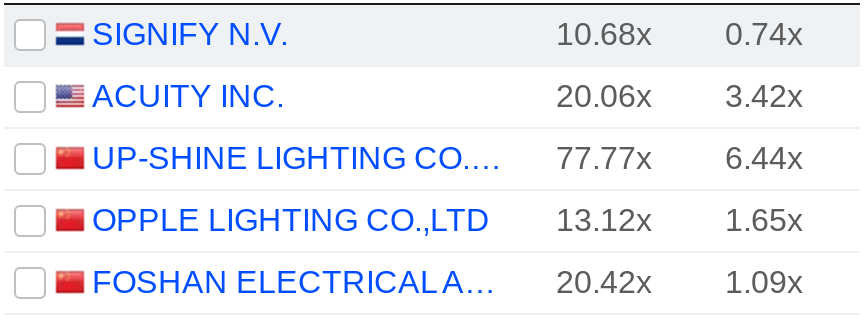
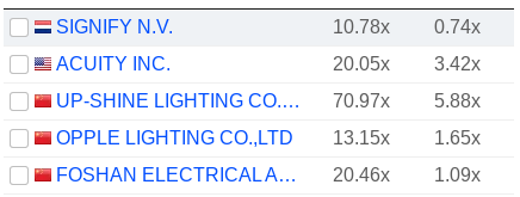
[556,17,652,51] 10.68x -> [333,17,390,37] 10.78x
[556,79,652,113] 20.06x -> [333,54,390,74] 20.05x
[556,141,803,175] 77.77x | 6.44x -> [333,91,480,111] 70.97x | 5.88x
[92,203,652,237] OPPLE LIGHTING CO.,LTD 13.12x -> [56,128,390,148] OPPLE LIGHTING CO.,LTD 13.15x
[556,265,652,299] 20.42x -> [333,165,390,185] 20.46x

